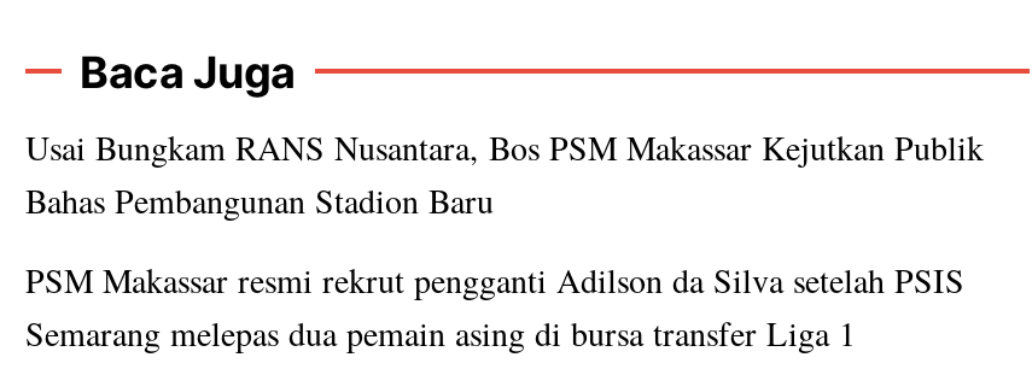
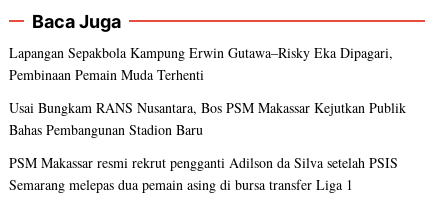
none -> [9,43,393,84] Lapangan Sepakbola Kampung Erwin Gutawa–Risky Eka Dipagari, | Pembinaan Pemain Muda Terhenti

